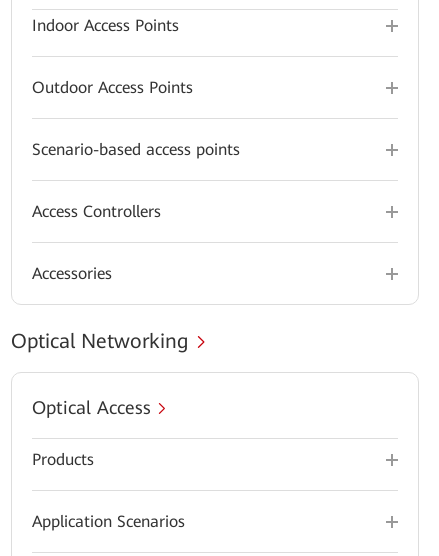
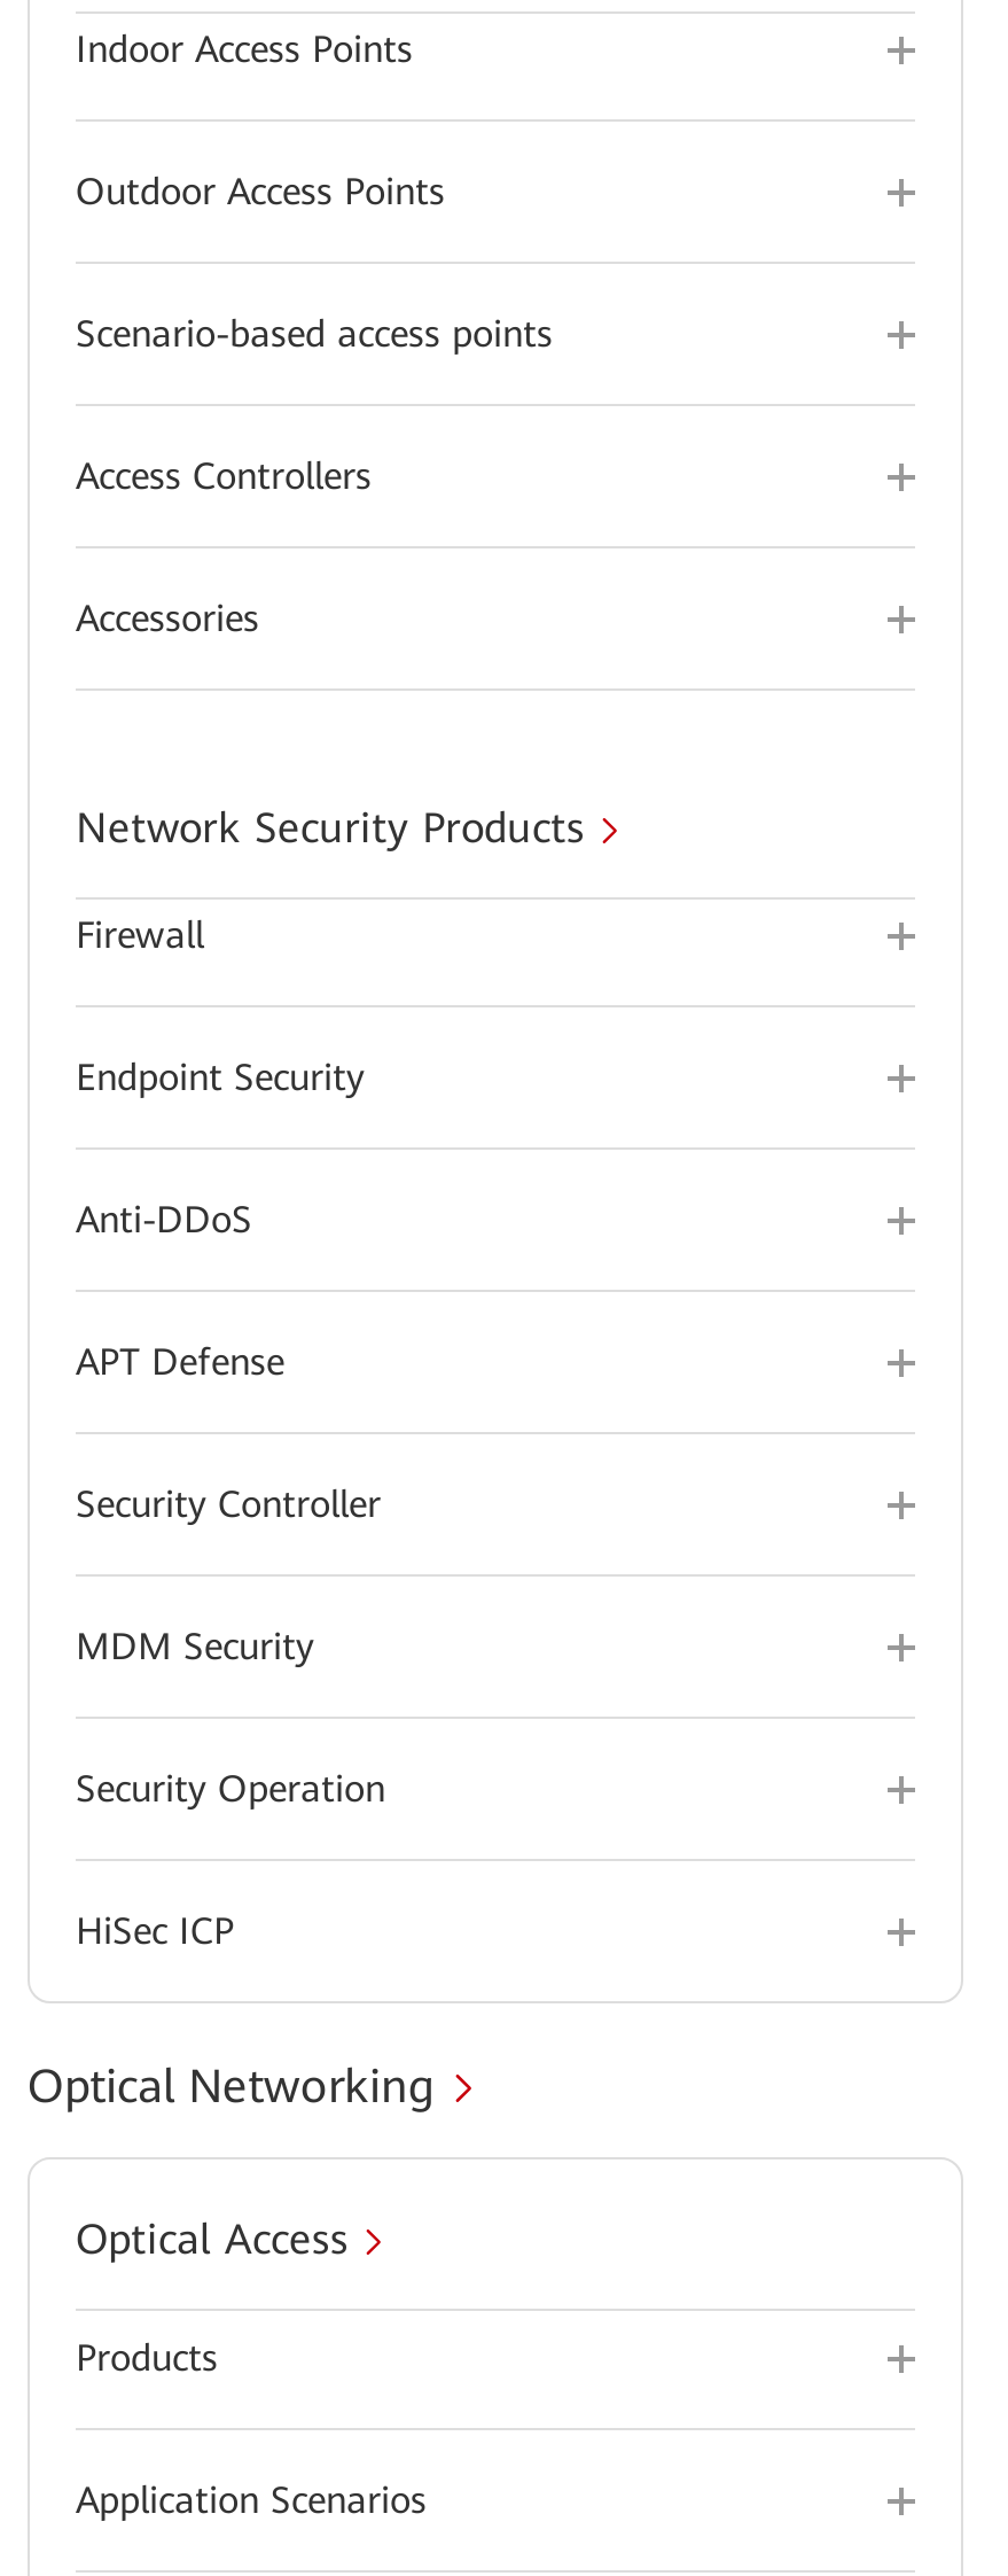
none -> [76,803,585,1953] Network Security Products | Firewall | Endpoint Security | Anti-DDoS | APT Defense | Security Controller | MDM Security | Security Operation | HiSec ICP

